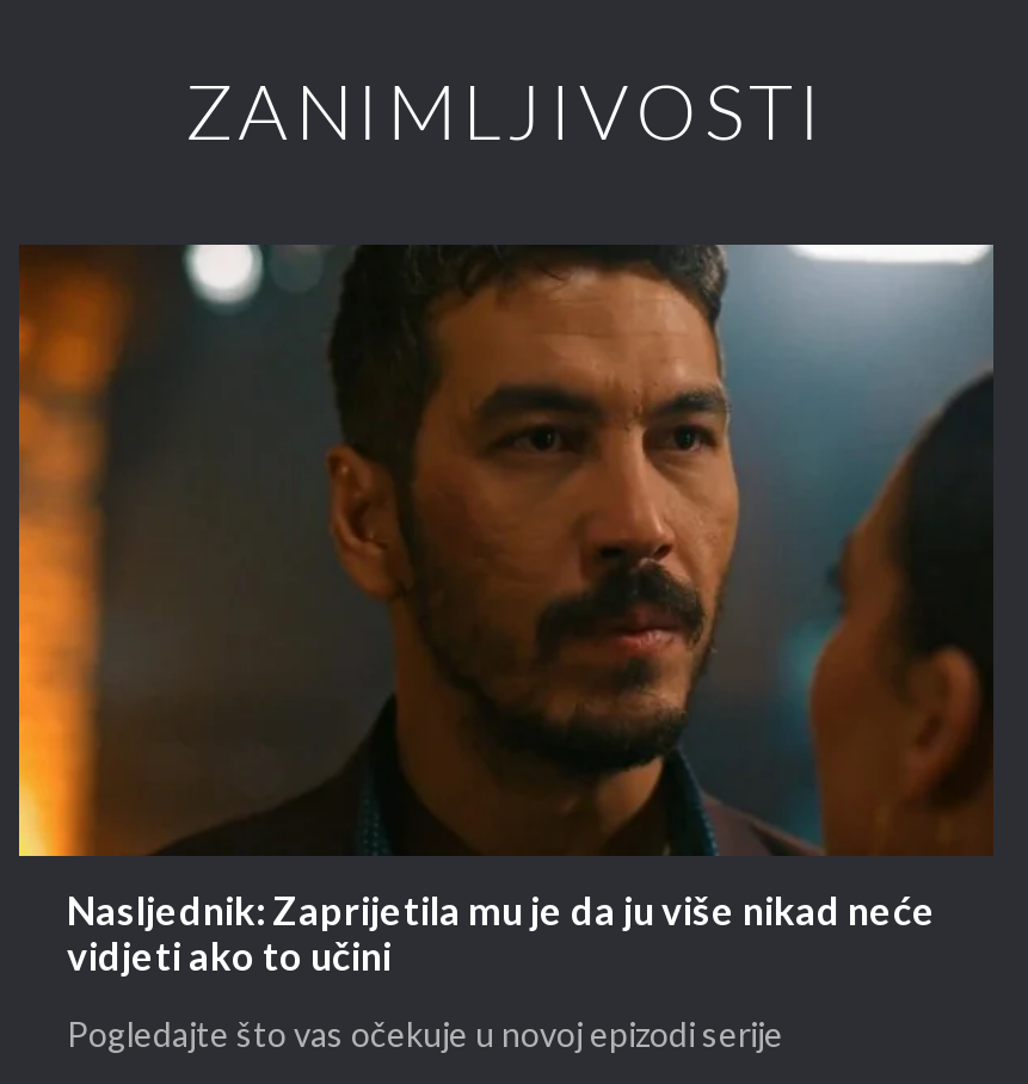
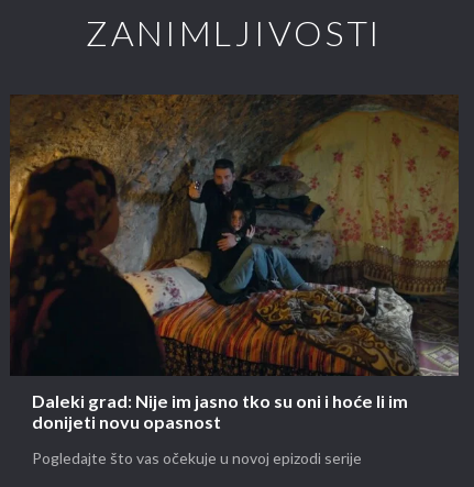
[17,242,996,983] [image] | Nasljednik: Zaprijetila mu je da ju više nikad neće | vidjeti ako to učini -> [9,93,460,434] [image] | Daleki grad: Nije im jasno tko su oni i hoće li im | donijeti novu opasnost

